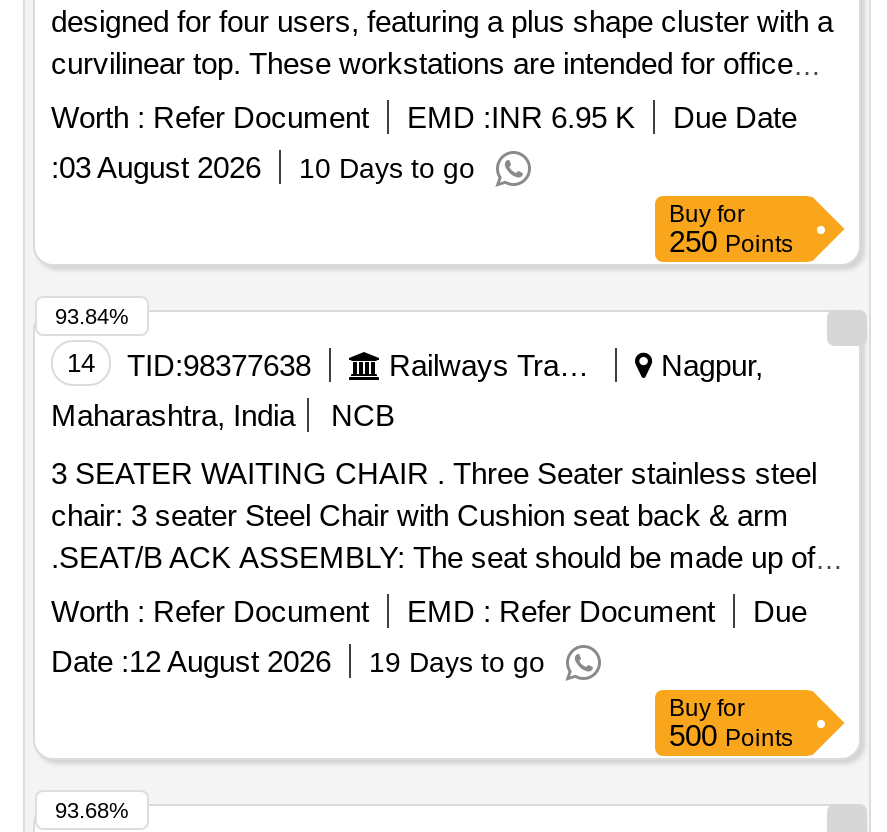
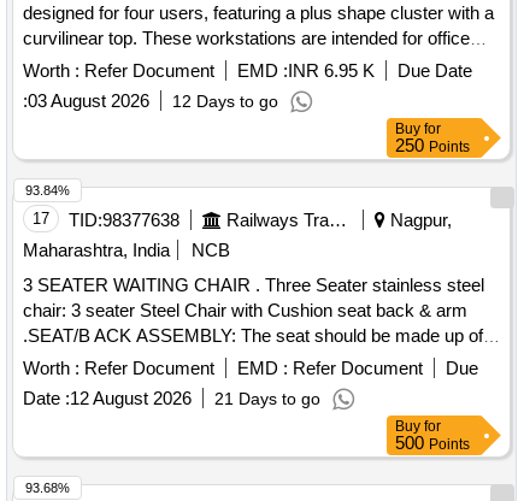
[51,150,475,184] :03 August 2026 10 Days to go -> [23,91,278,111] :03 August 2026 12 Days to go
[67,348,311,382] 14 TID:98377638 -> [33,210,179,230] 17 TID:98377638
[51,644,545,678] Date : 12 August 2026 19 Days to go -> [23,388,320,409] Date : 12 August 2026 21 Days to go

